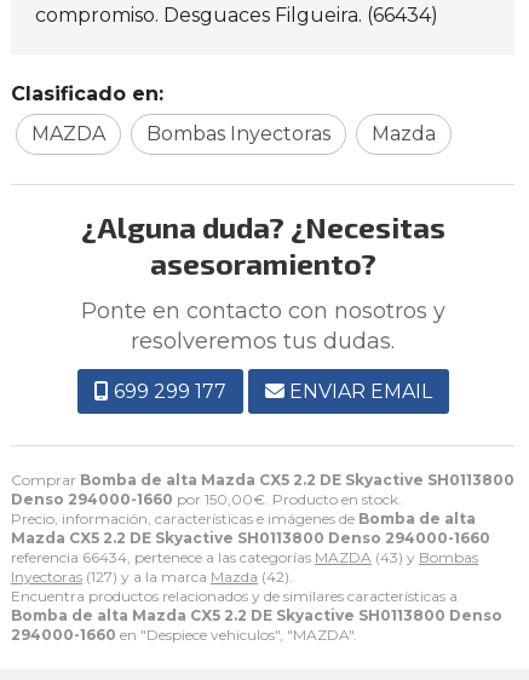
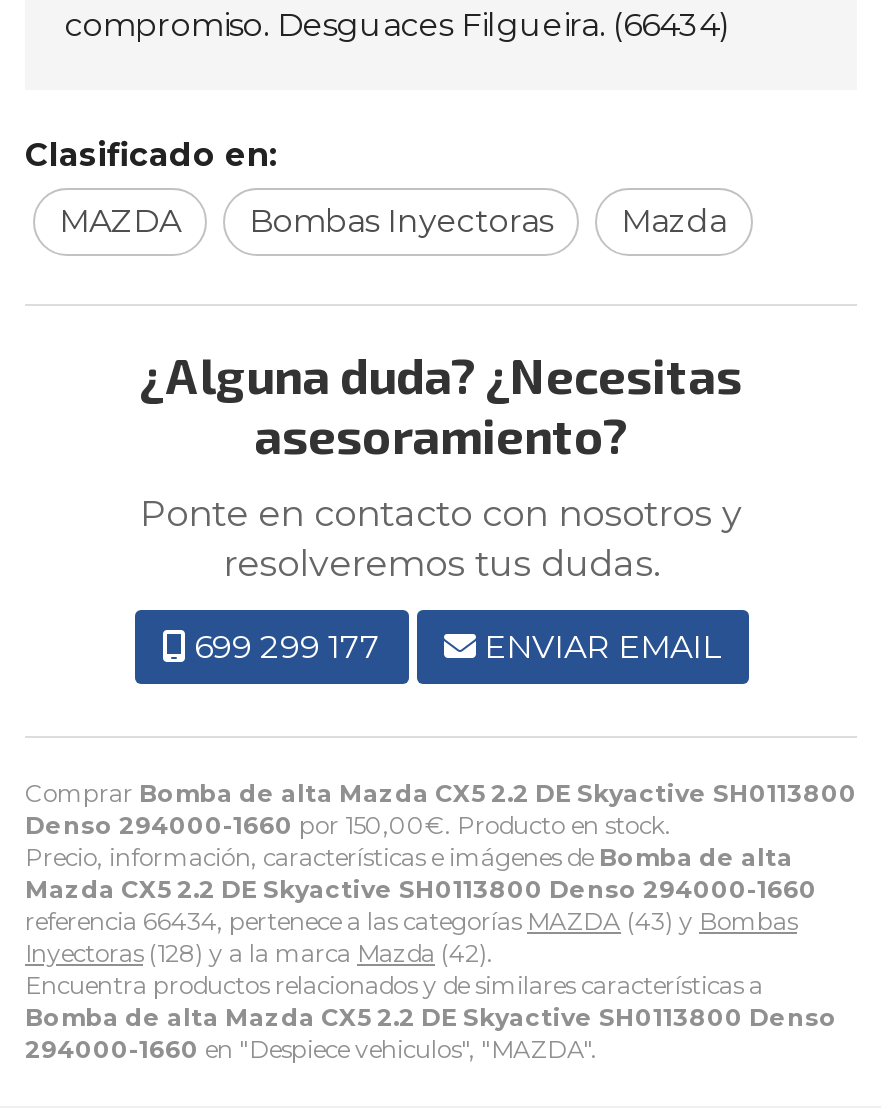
[11,567,293,585] Inyectoras (127) y a la marca Mazda (42). -> [25,937,493,967] Inyectoras (128) y a la marca Mazda (42).

